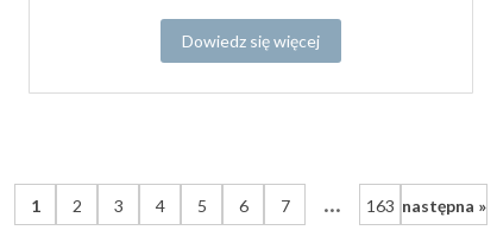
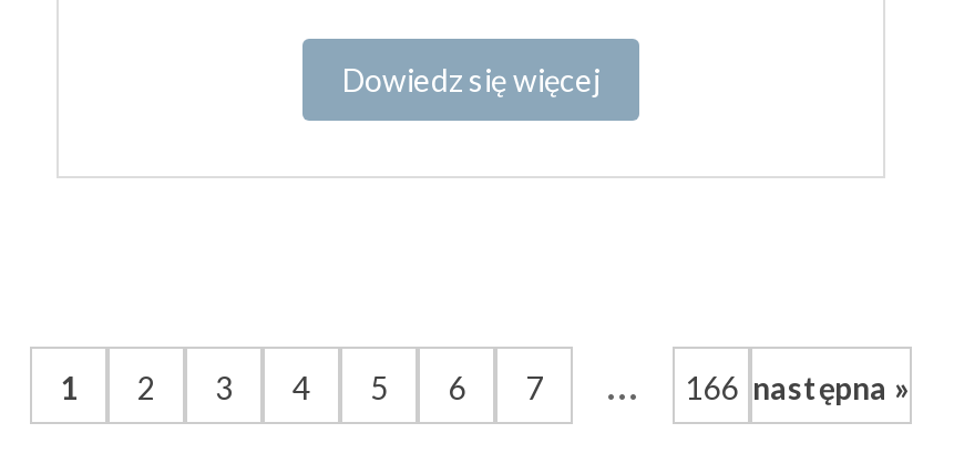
[366,196,486,216] 163 następna » -> [685,370,910,407] 166 następna »

